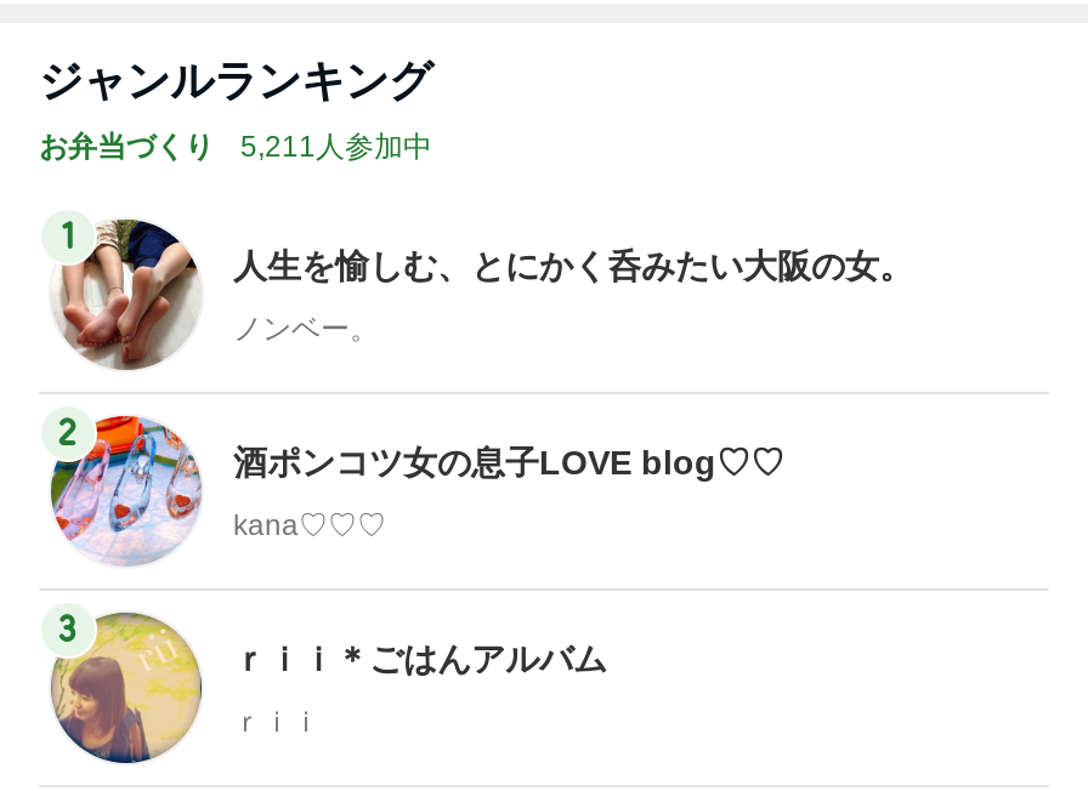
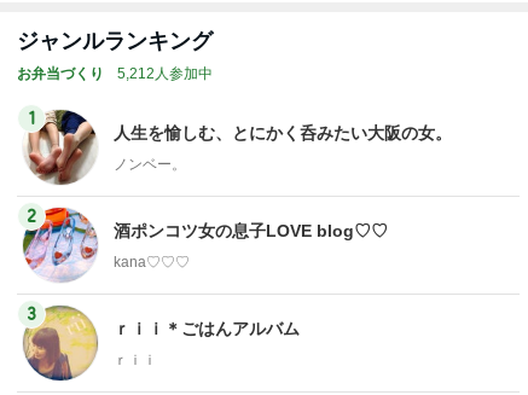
[39,131,432,165] お弁当づくり 5,211人参加中 -> [17,66,213,83] お弁当づくり 5,212人参加中

